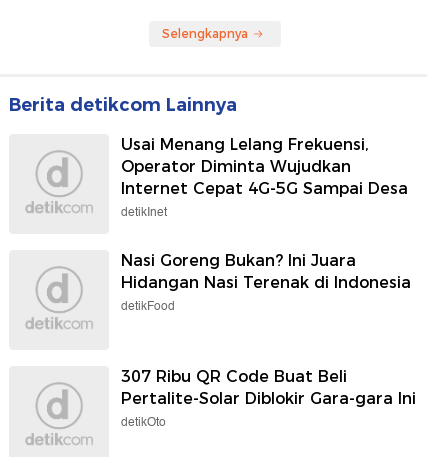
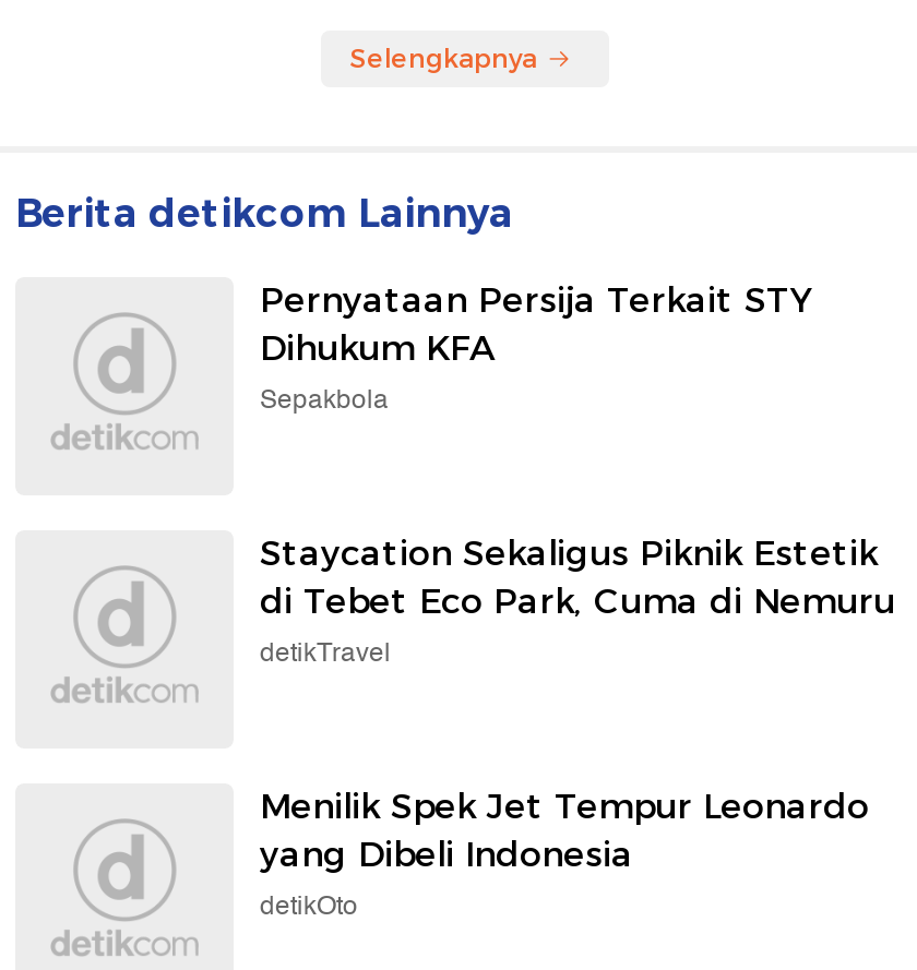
[121,135,408,222] Usai Menang Lelang Frekuensi, | Operator Diminta Wujudkan | Internet Cepat 4G-5G Sampai Desa | detikInet -> [260,280,812,422] Pernyataan Persija Terkait STY | Dihukum KFA | Sepakbola
[121,251,411,316] Nasi Goreng Bukan? Ini Juara | Hidangan Nasi Terenak di Indonesia | detikFood -> [260,533,895,675] Staycation Sekaligus Piknik Estetik | di Tebet Eco Park, Cuma di Nemuru | detikTravel
[121,367,416,408] 307 Ribu QR Code Buat Beli | Pertalite-Solar Diblokir Gara-gara Ini -> [260,786,869,876] Menilik Spek Jet Tempur Leonardo | yang Dibeli Indonesia

